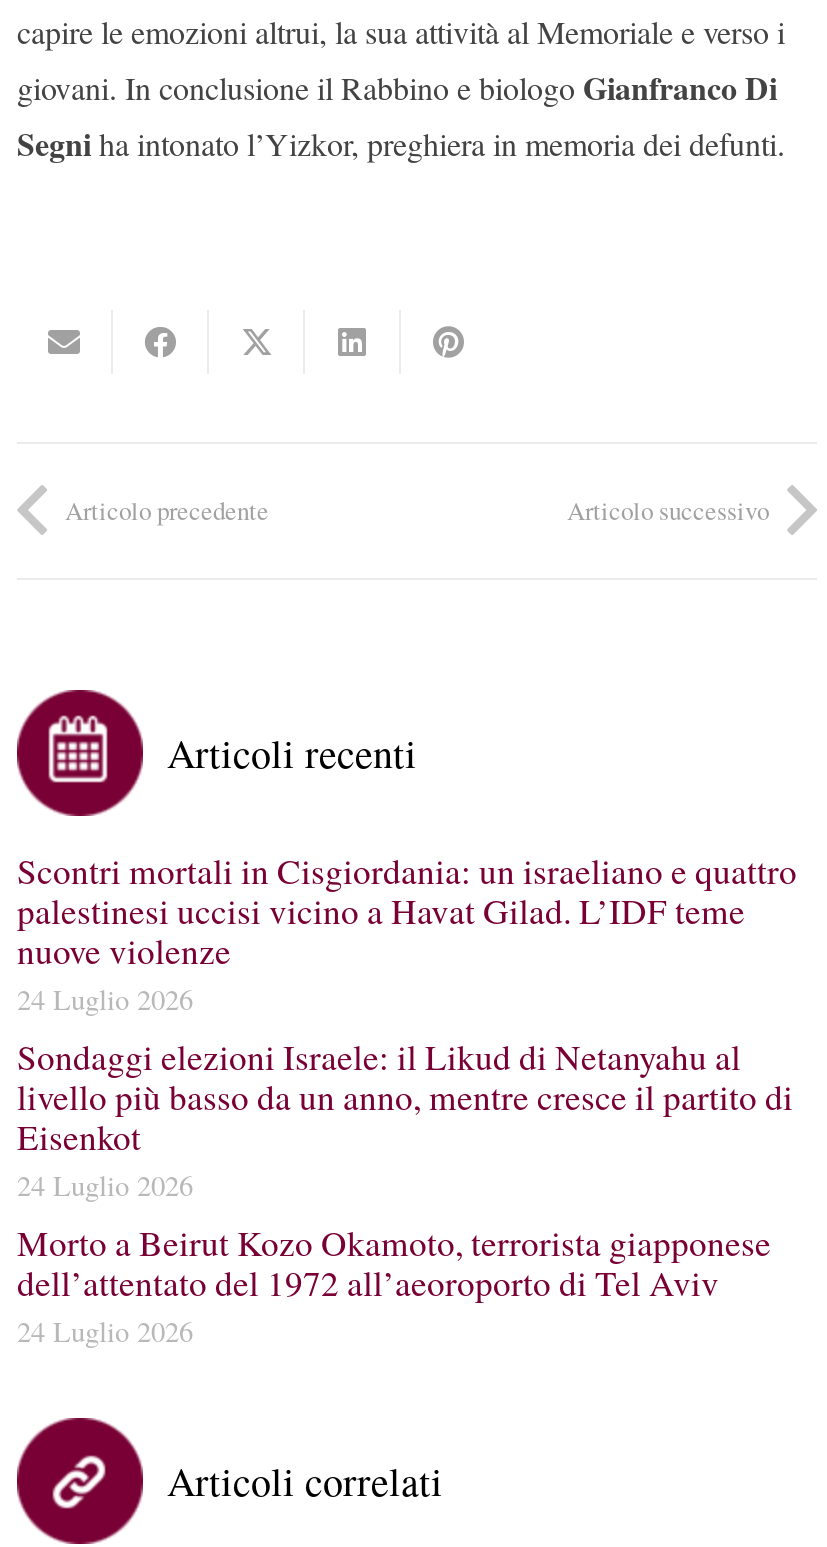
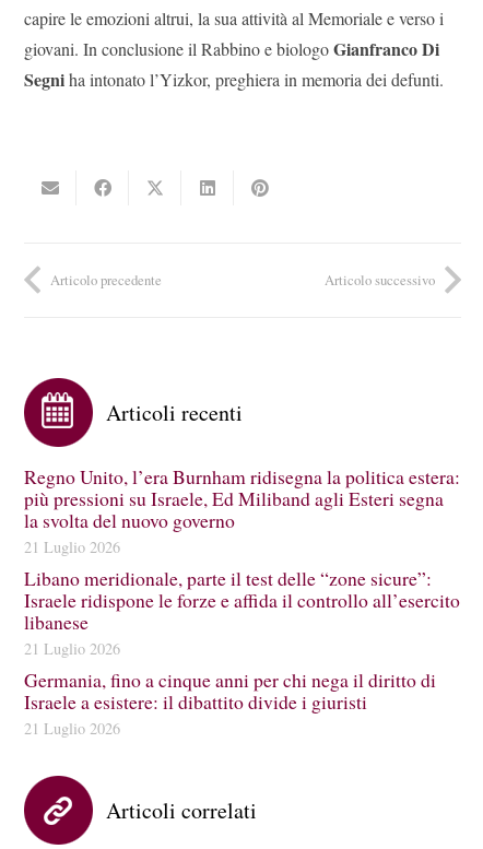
[17,846,797,1350] Scontri mortali in Cisgiordania: un israeliano e quattro | palestinesi uccisi vicino a Havat Gilad. L’IDF teme | nuove violenze | 24 Luglio 2026 | Sondaggi elezioni Israele: il Likud di Netanyahu al | livello più basso da un anno, mentre cresce il partito di | Eisenkot | 24 Luglio 2026 | Morto a Beirut Kozo Okamoto, terrorista giapponese | dell’attentato del 1972 all’aeoroporto di Tel Aviv | 24 Luglio 2026 -> [24,463,460,739] Regno Unito, l’era Burnham ridisegna la politica estera: | più pressioni su Israele, Ed Miliband agli Esteri segna | la svolta del nuovo governo | 21 Luglio 2026 | Libano meridionale, parte il test delle “zone sicure”: | Israele ridispone le forze e affida il controllo all’esercito | libanese | 21 Luglio 2026 | Germania, fino a cinque anni per chi nega il diritto di | Israele a esistere: il dibattito divide i giuristi | 21 Luglio 2026

